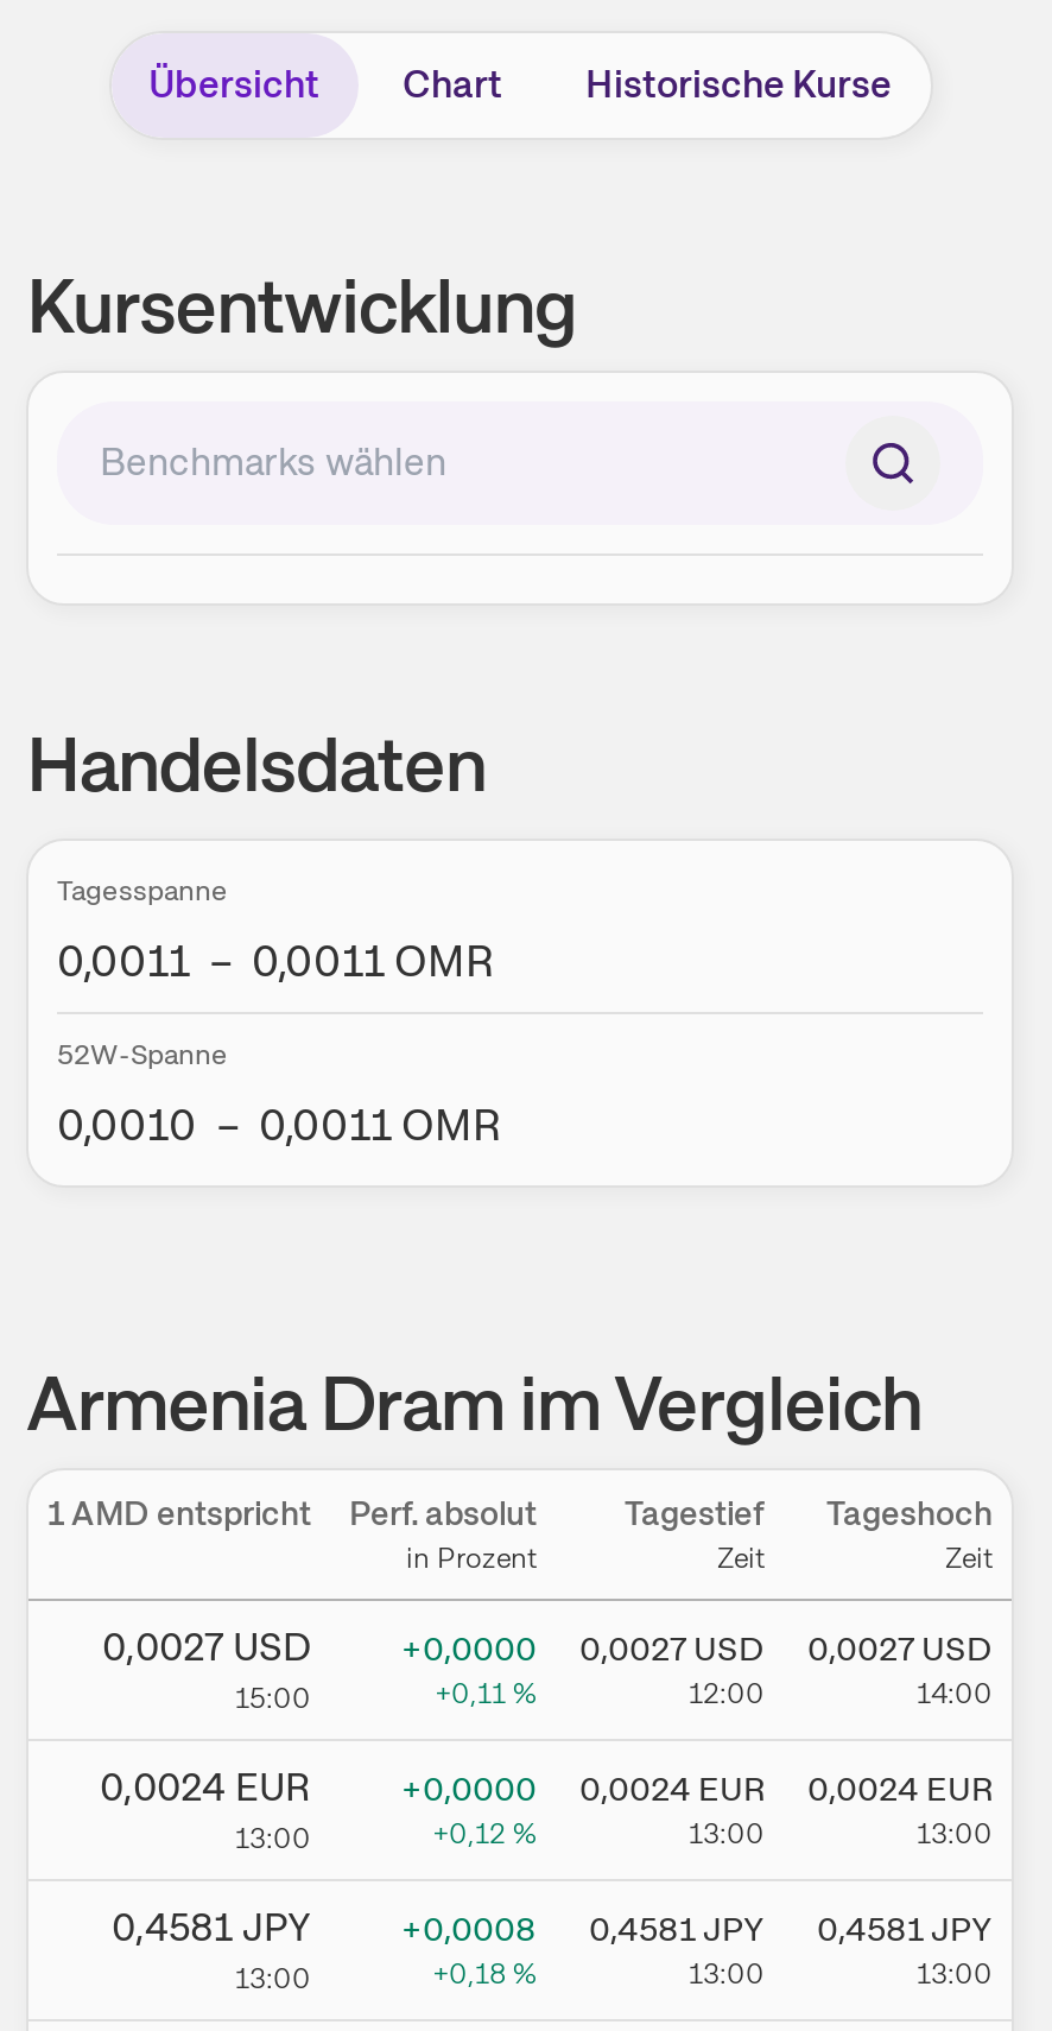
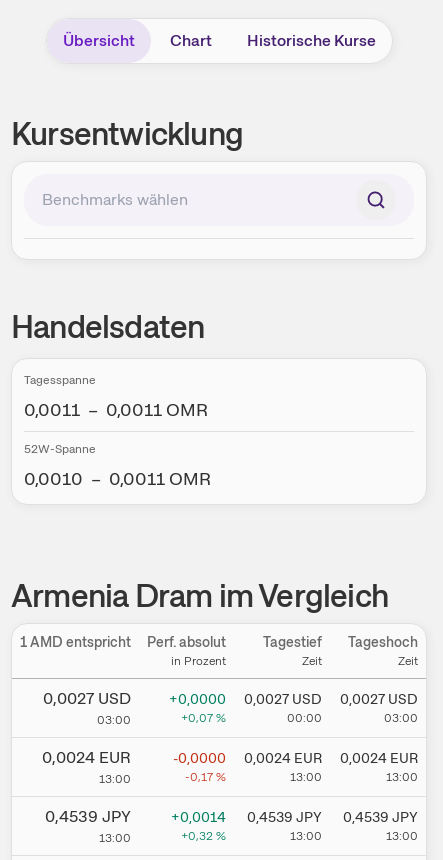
[235,1680,311,1718] 15:00 -> [97,712,131,728] 03:00
[435,1675,537,1713] +0,11 % -> [181,710,226,726] +0,07 %
[689,1675,765,1713] 12:00 -> [287,710,322,726] 00:00
[917,1675,993,1713] 14:00 -> [384,710,418,726] 03:00
[401,1768,993,1811] +0,0000 0,0024 EUR 0,0024 EUR -> [173,749,418,767] -0,0000 0,0024 EUR 0,0024 EUR
[432,1815,537,1853] +0,12 % -> [185,769,226,785] -0,17 %
[112,1903,311,1953] 0,4581 JPY -> [45,806,131,827] 0,4539 JPY
[401,1908,537,1951] +0,0008 -> [171,808,226,826] +0,0014
[589,1908,765,1951] 0,4581 JPY -> [247,808,322,826] 0,4539 JPY
[817,1908,993,1951] 0,4581 JPY -> [343,808,418,826] 0,4539 JPY
[432,1955,537,1993] +0,18 % -> [181,828,226,844] +0,32 %

